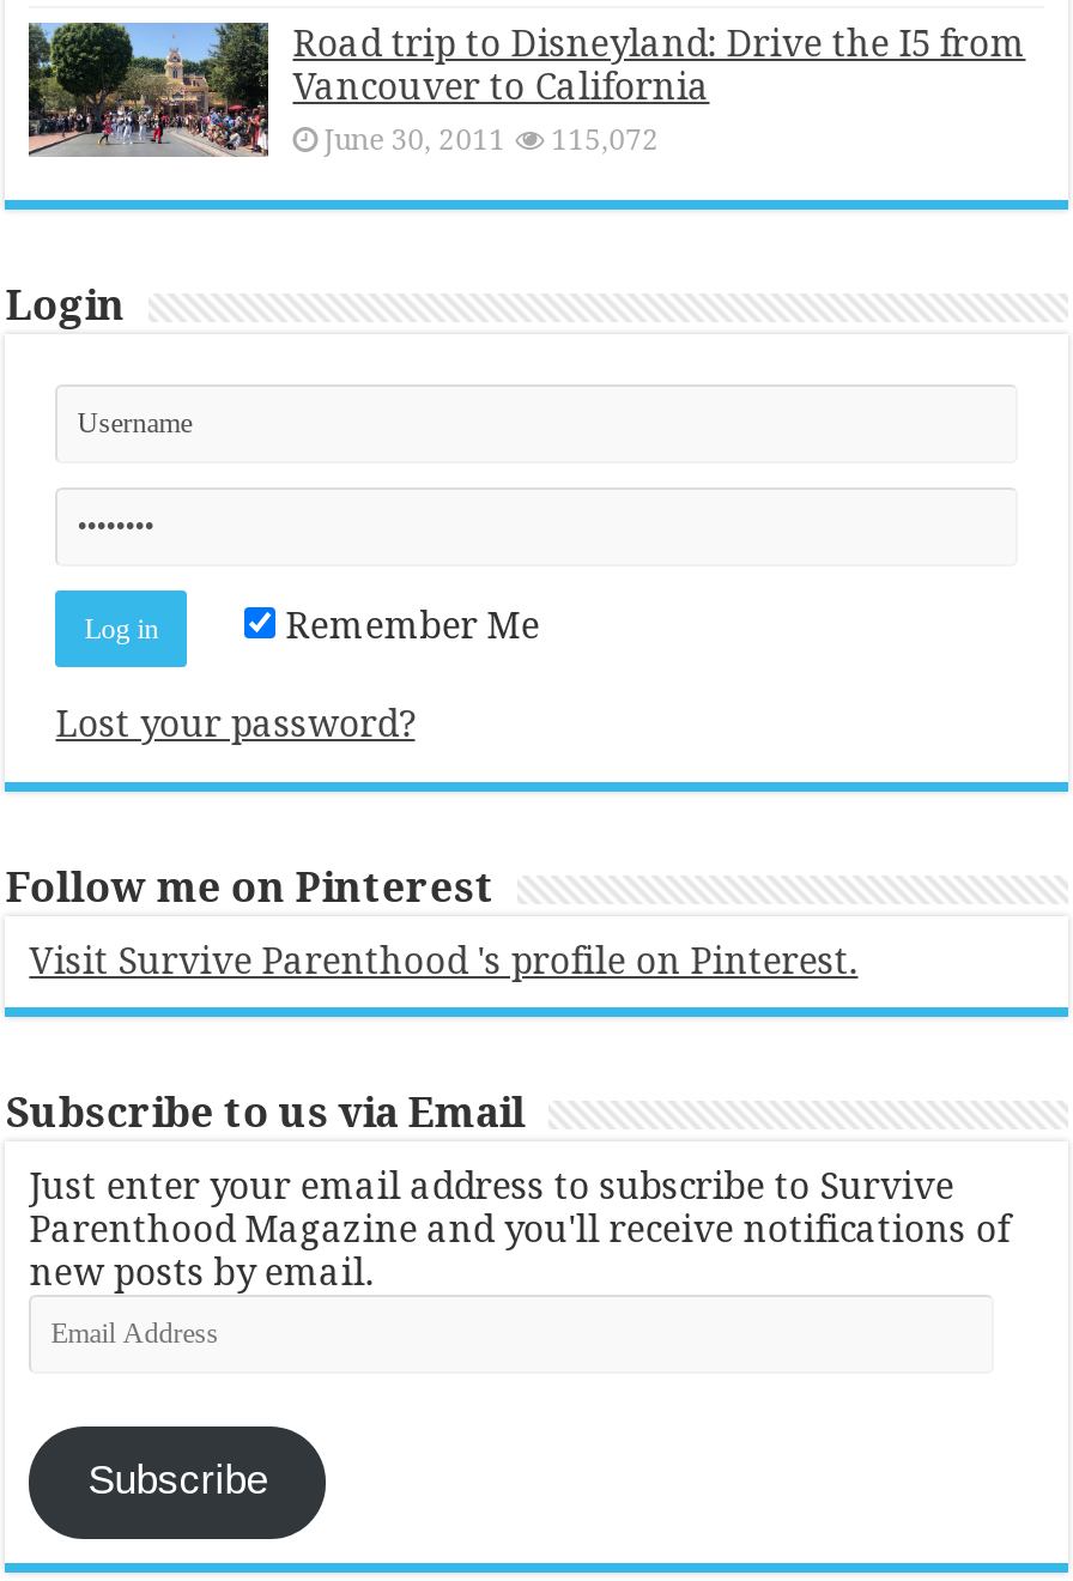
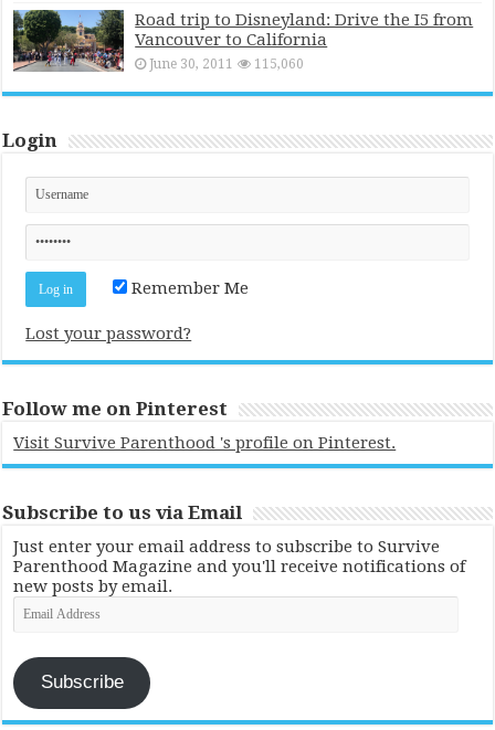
[324,124,659,157] June 30, 2011 115,072 -> [149,56,304,72] June 30, 2011 115,060

